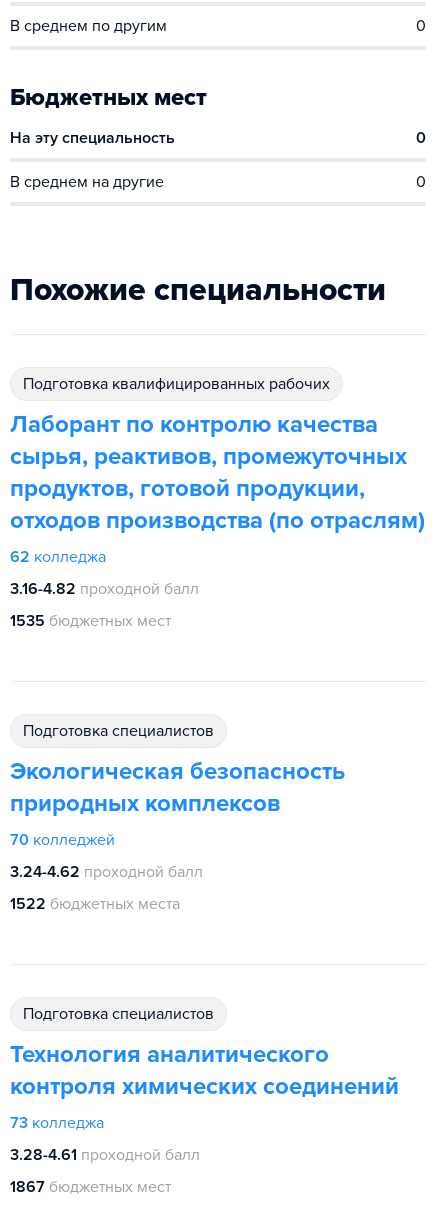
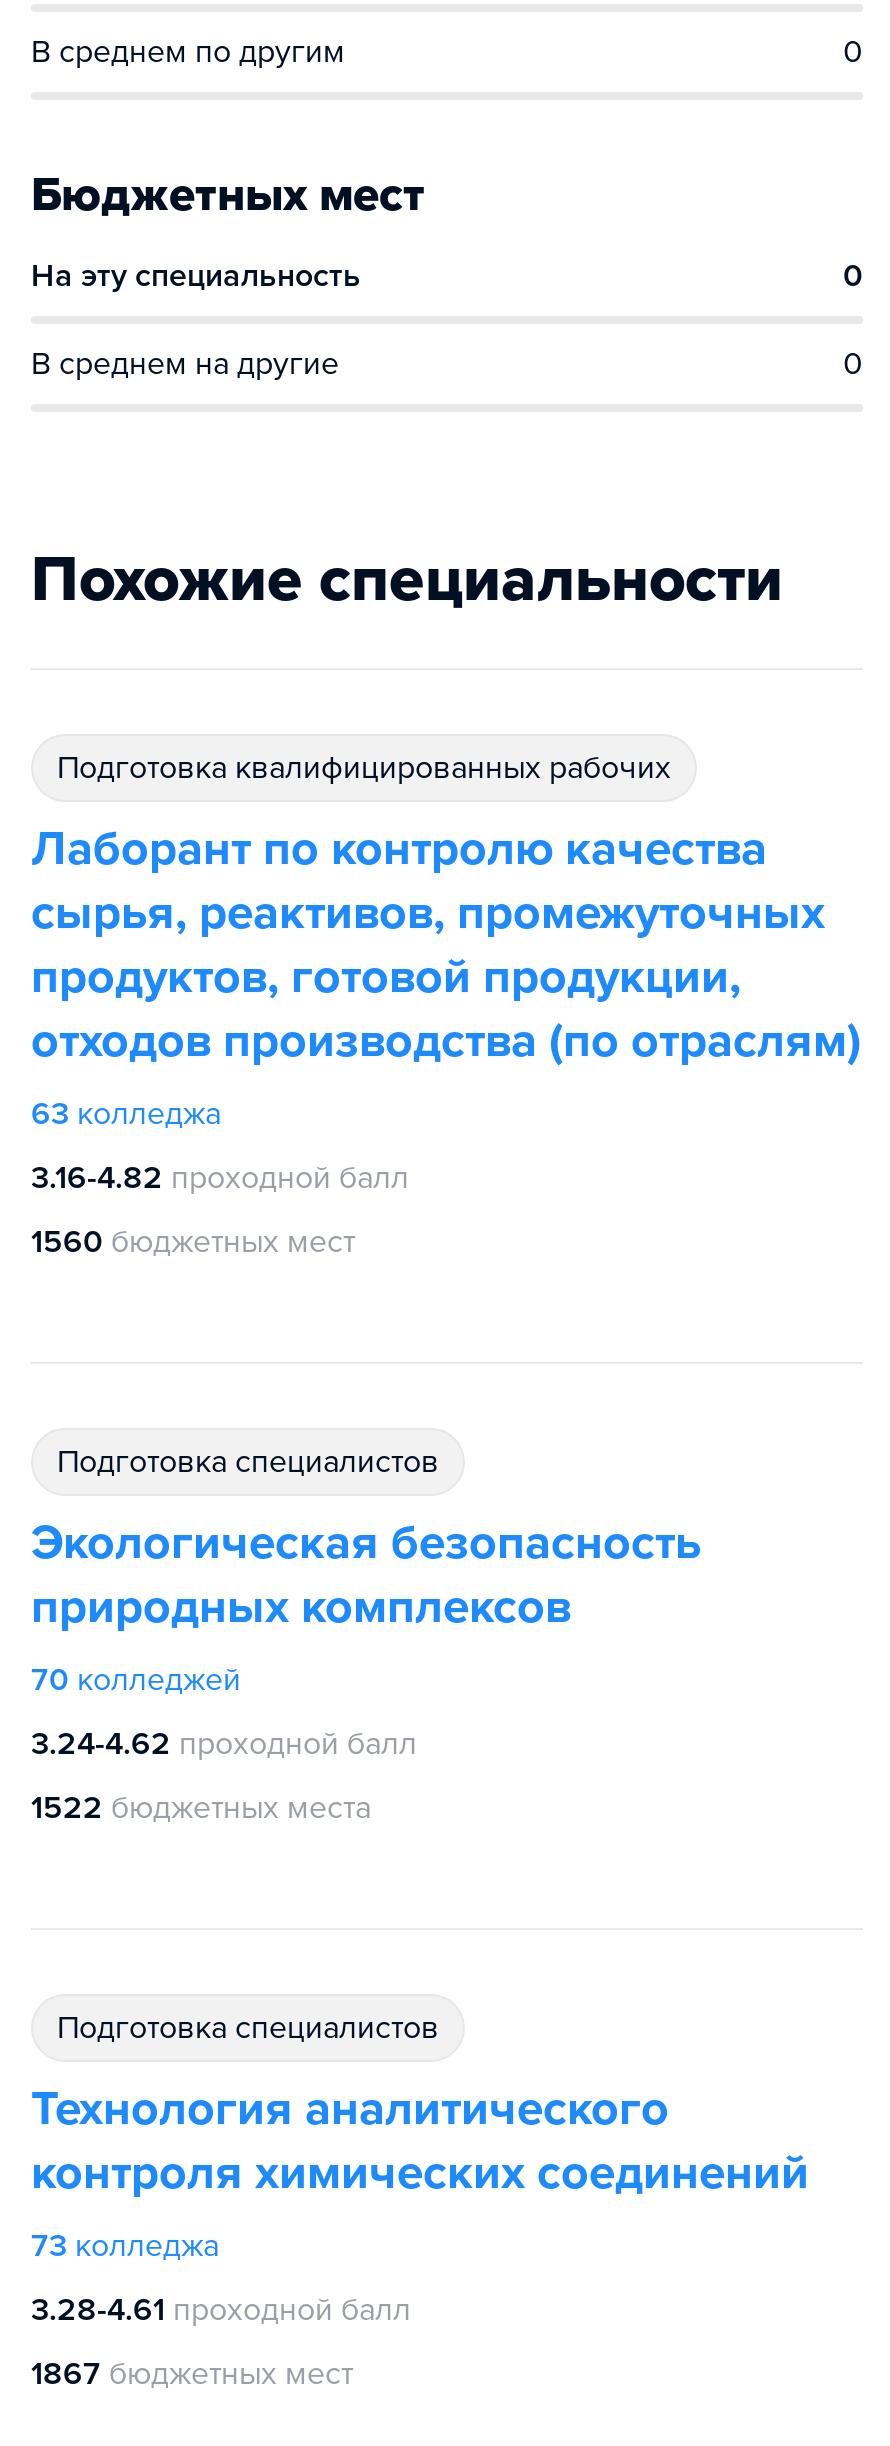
[10,547,106,567] 62 колледжа -> [31,1094,221,1134] 63 колледжа
[10,611,171,631] 1535 бюджетных мест -> [31,1222,355,1262] 1560 бюджетных мест

